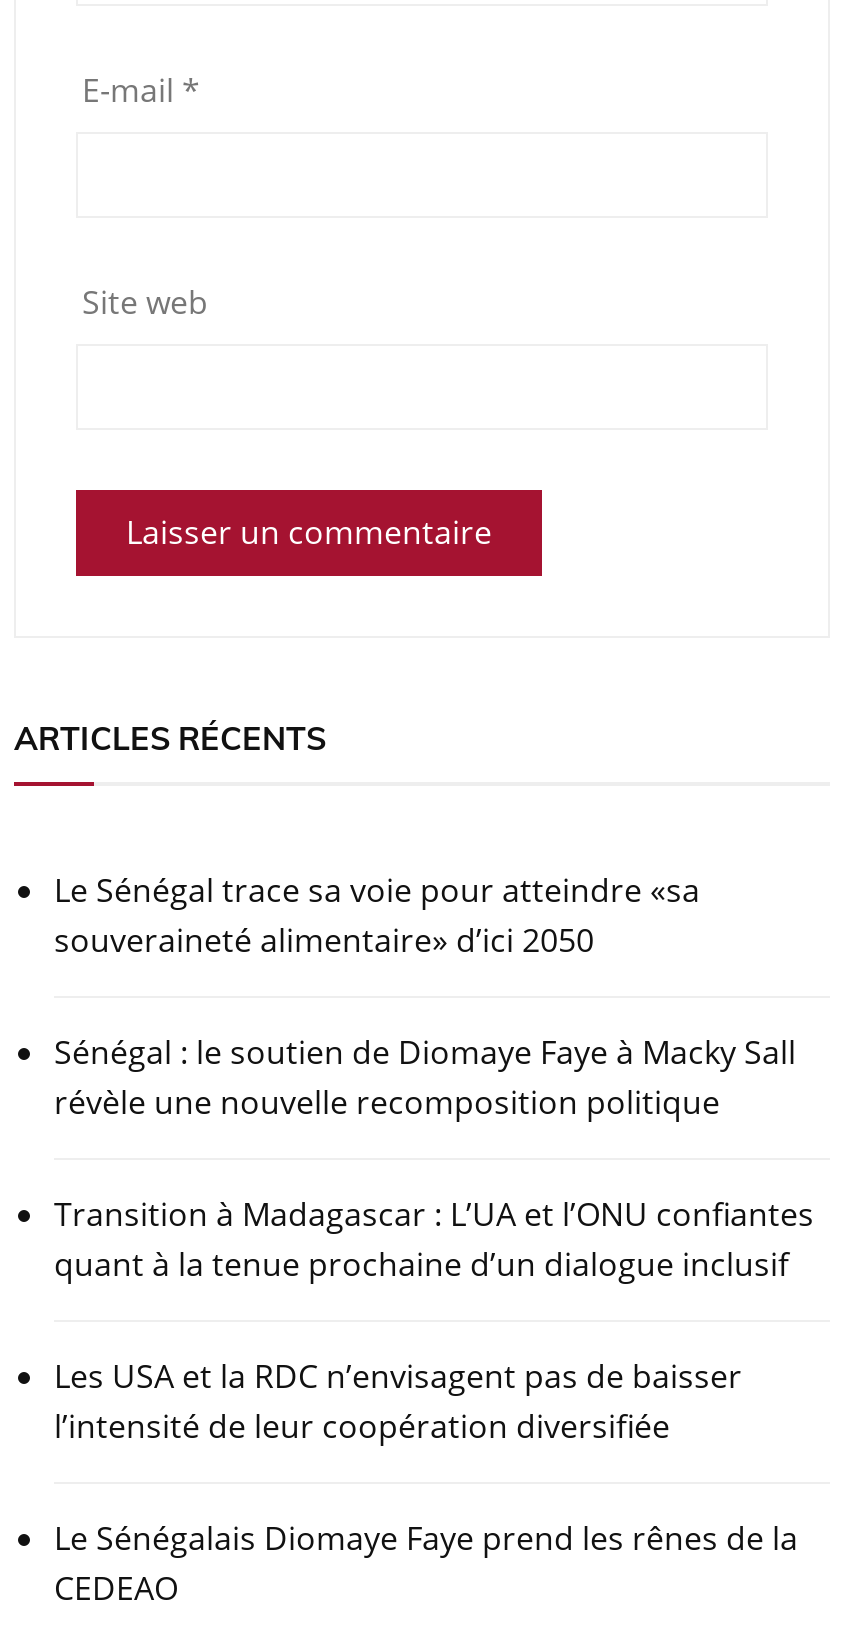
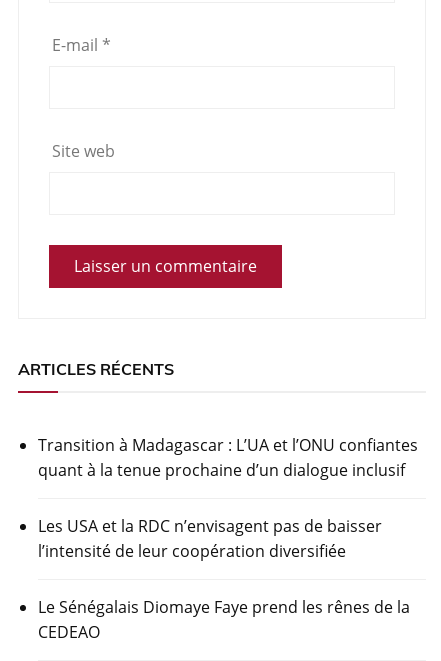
[54,868,796,1124] Le Sénégal trace sa voie pour atteindre «sa | souveraineté alimentaire» d’ici 2050 | Sénégal : le soutien de Diomaye Faye à Macky Sall | révèle une nouvelle recomposition politique -> none

